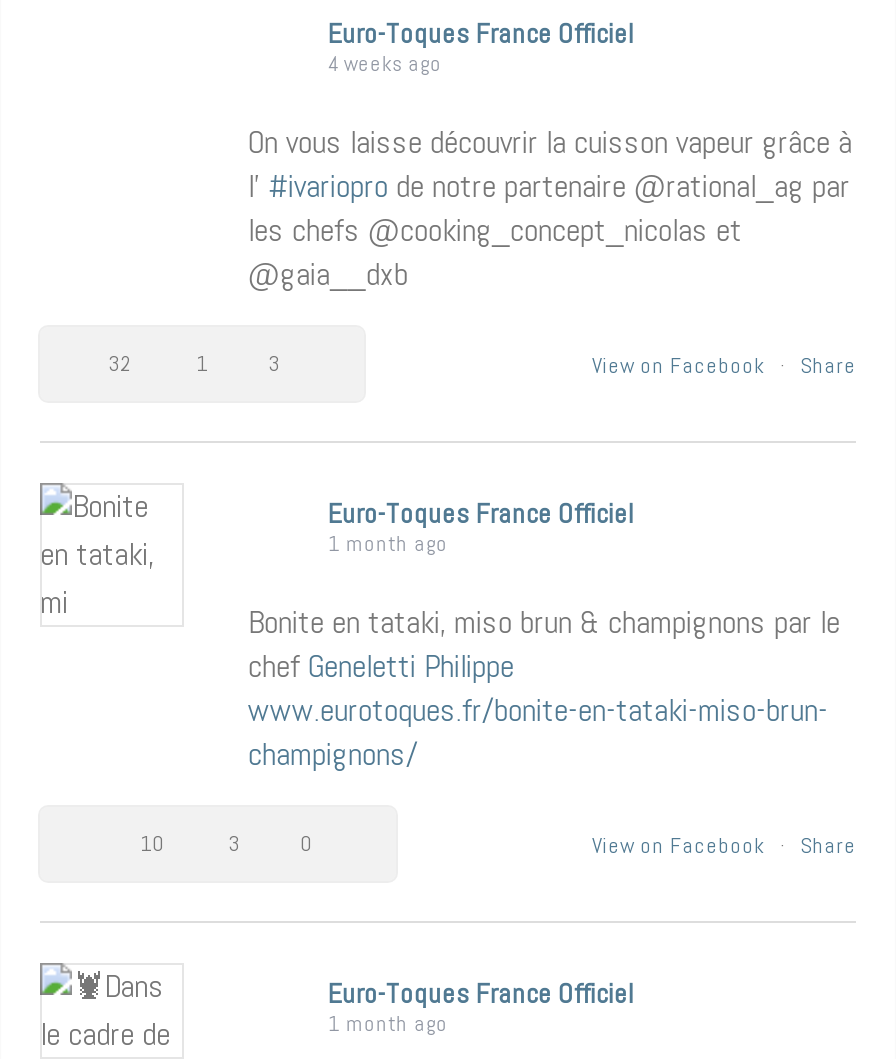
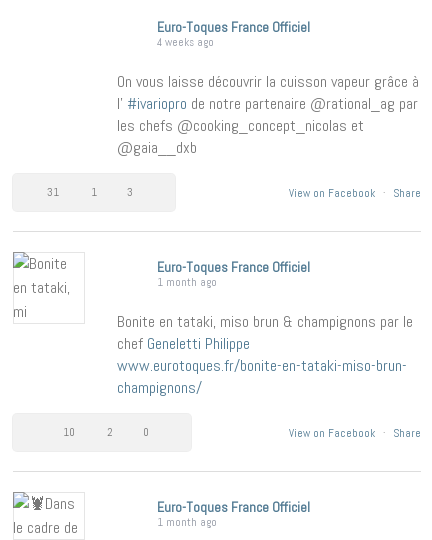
[108,349,132,377] 32 -> [47,185,59,199] 31
[228,829,240,857] 3 -> [107,425,113,439] 2

